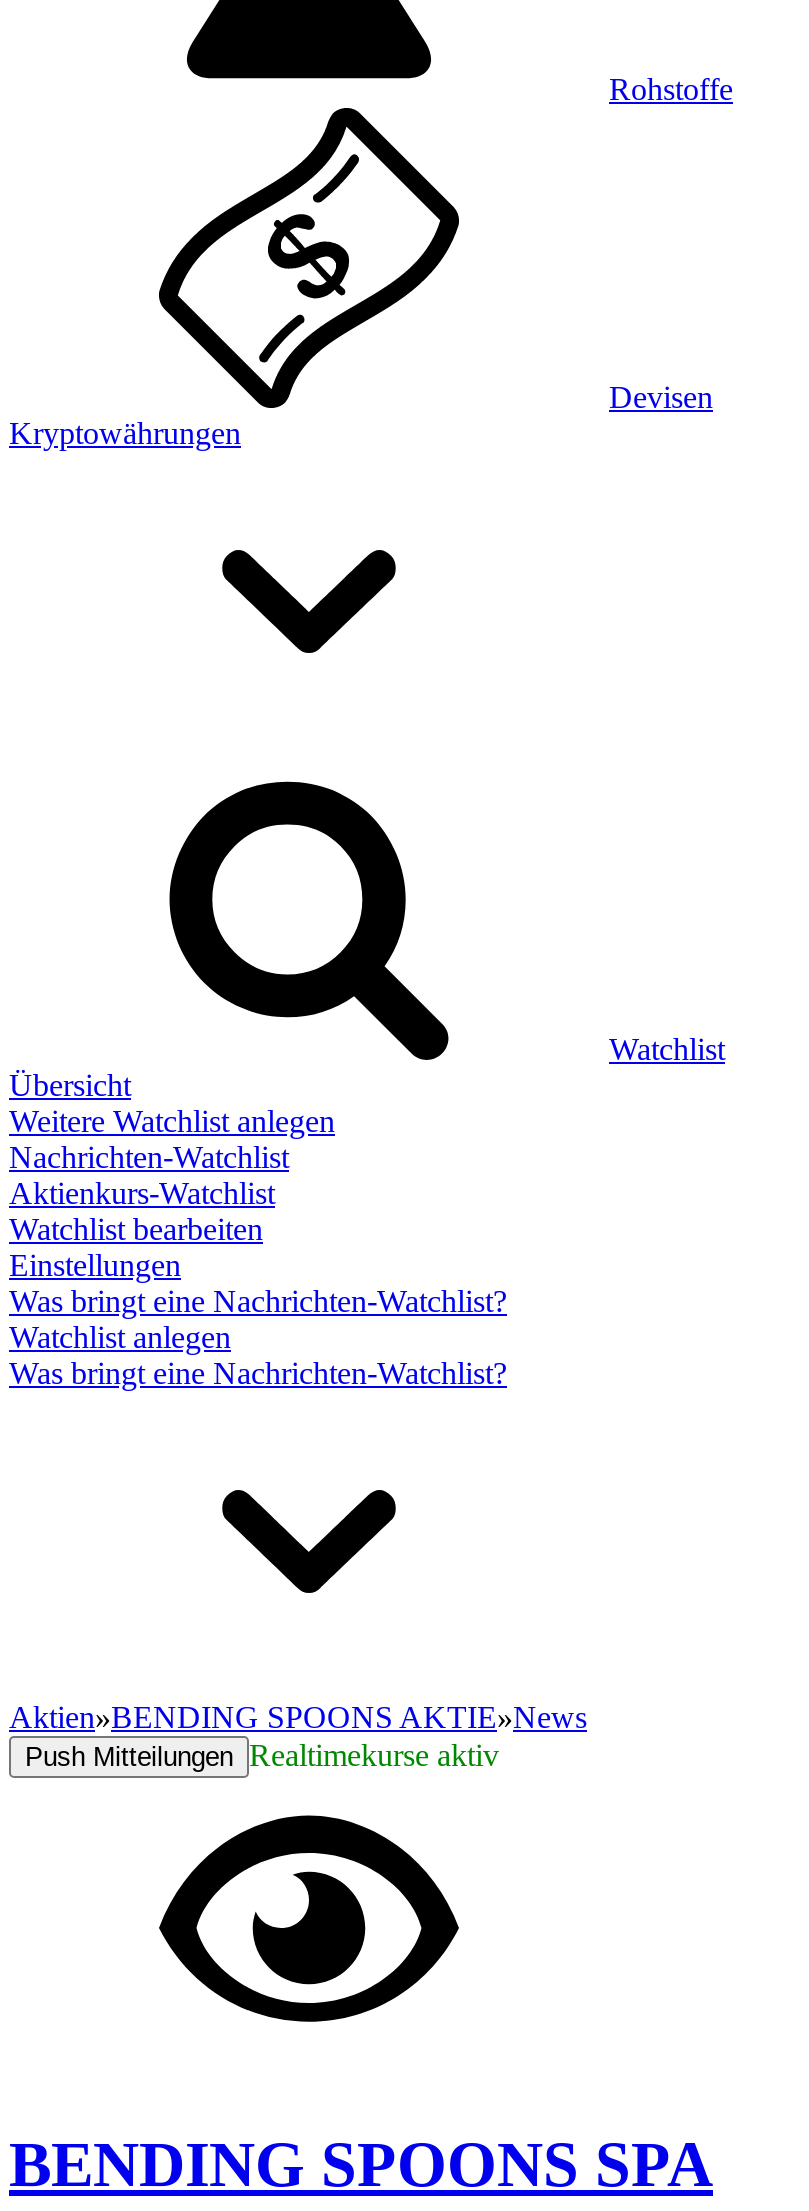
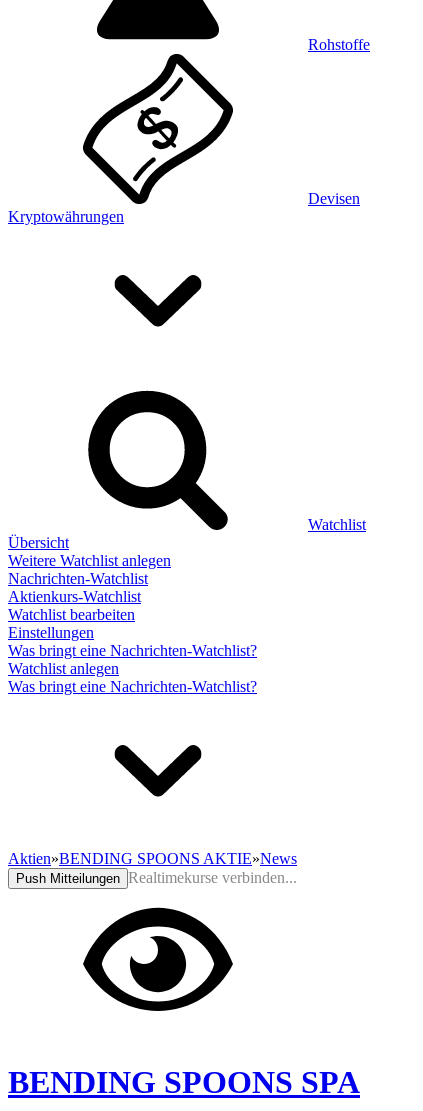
[25,1738,499,1772] Push Mitteilungen Realtimekurse aktiv -> [16,869,297,886] Push Mitteilungen Realtimekurse verbinden...

